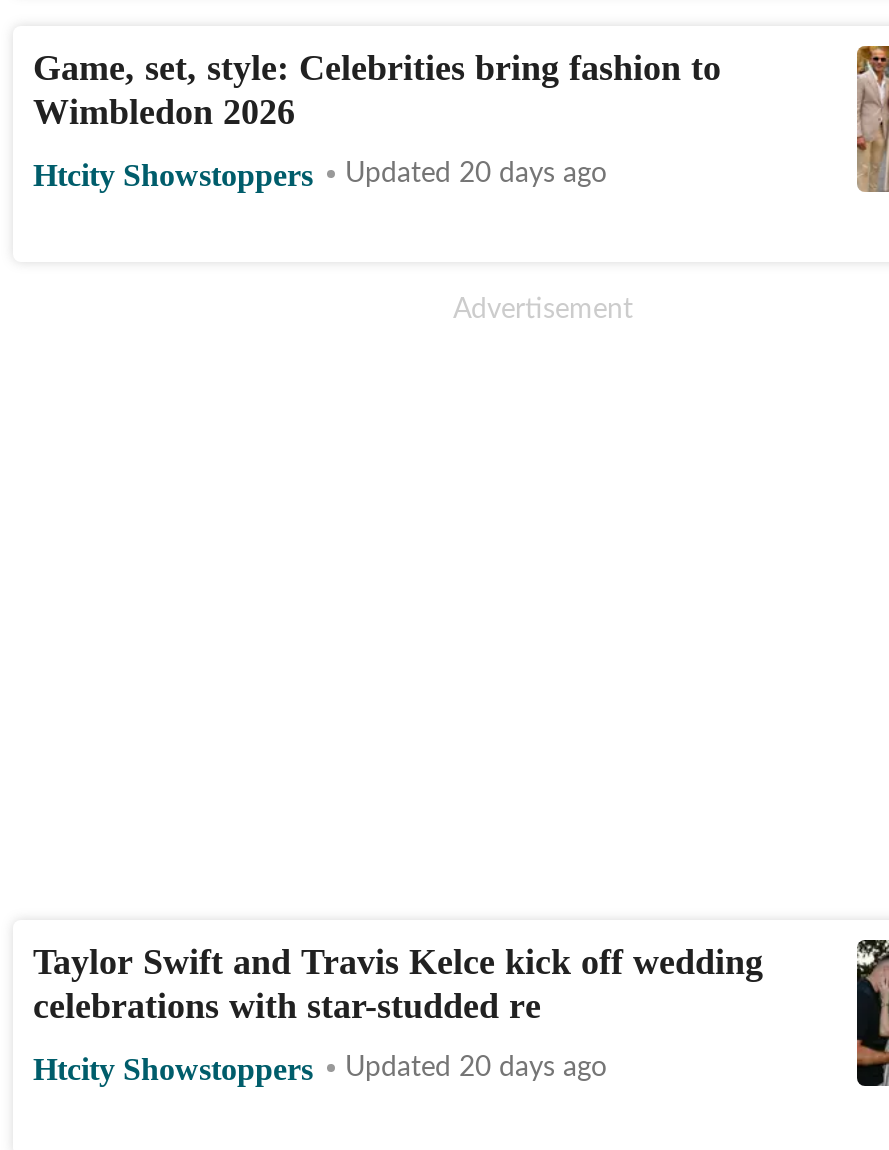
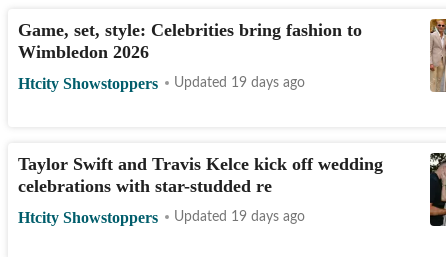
[345,160,607,188] Updated 20 days ago -> [174,76,305,90] Updated 19 days ago
[345,1054,607,1082] Updated 20 days ago -> [174,210,305,224] Updated 19 days ago

